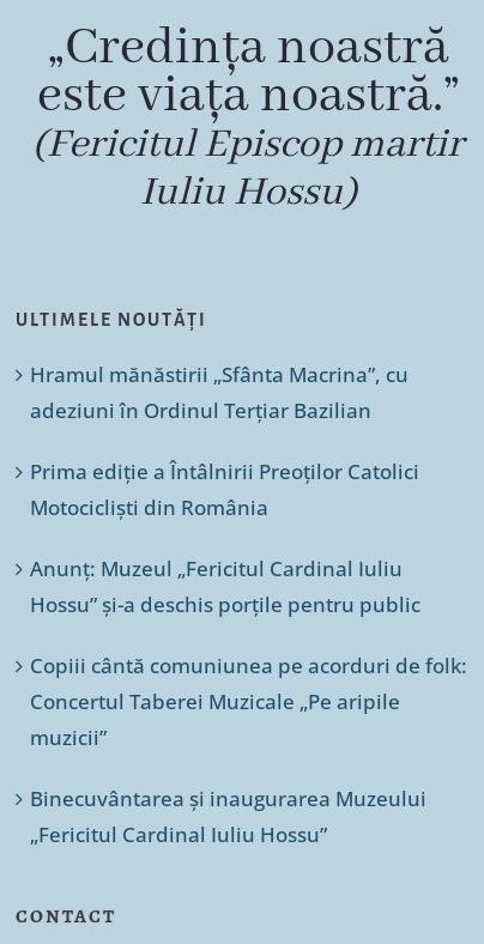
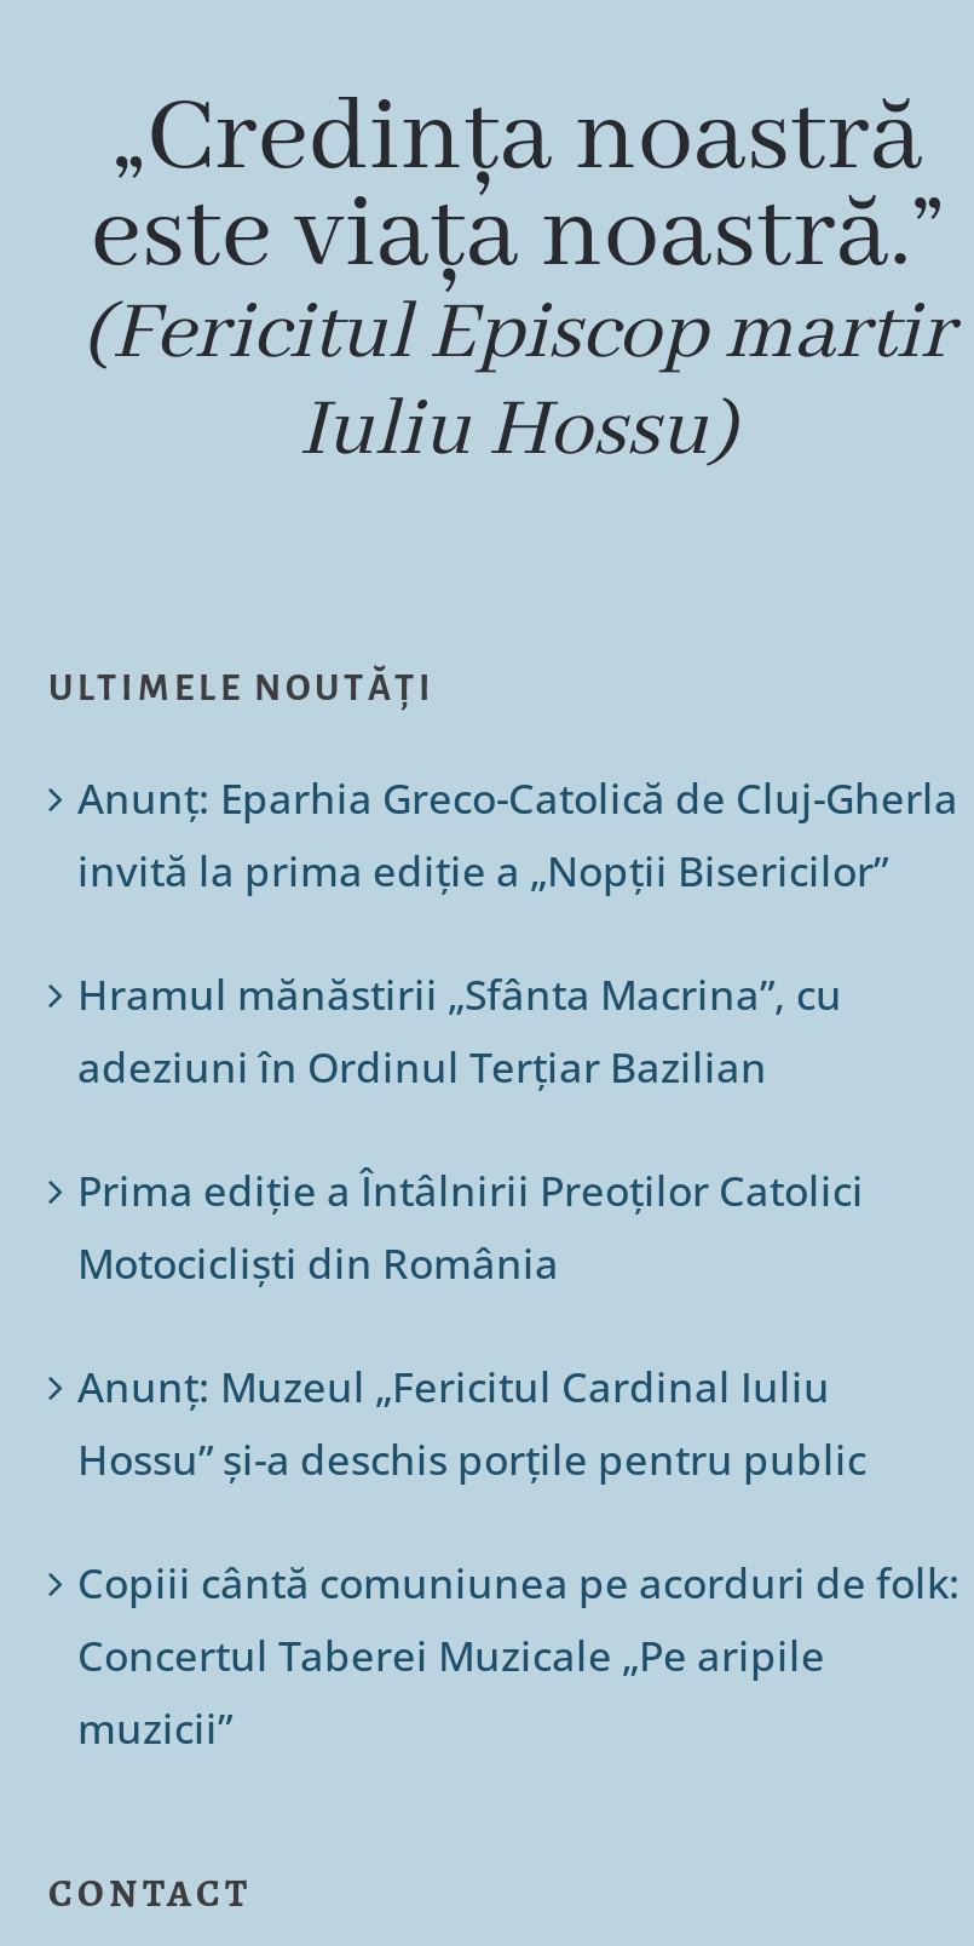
none -> [77,771,958,899] Anunț: Eparhia Greco-Catolică de Cluj-Gherla | invită la prima ediție a „Nopții Bisericilor”
moved [30,361,467,751] -> [77,967,961,1757]: Hramul mănăstirii „Sfânta Macrina”, cu | adeziuni în Ordinul Terțiar Bazilian | Prima ediție a Întâlnirii Preoților Catolici | ... | Concertul Taberei Muzicale „Pe aripile | muzicii”
[30,785,426,849] Binecuvântarea și inaugurarea Muzeului | „Fericitul Cardinal Iuliu Hossu” -> none

